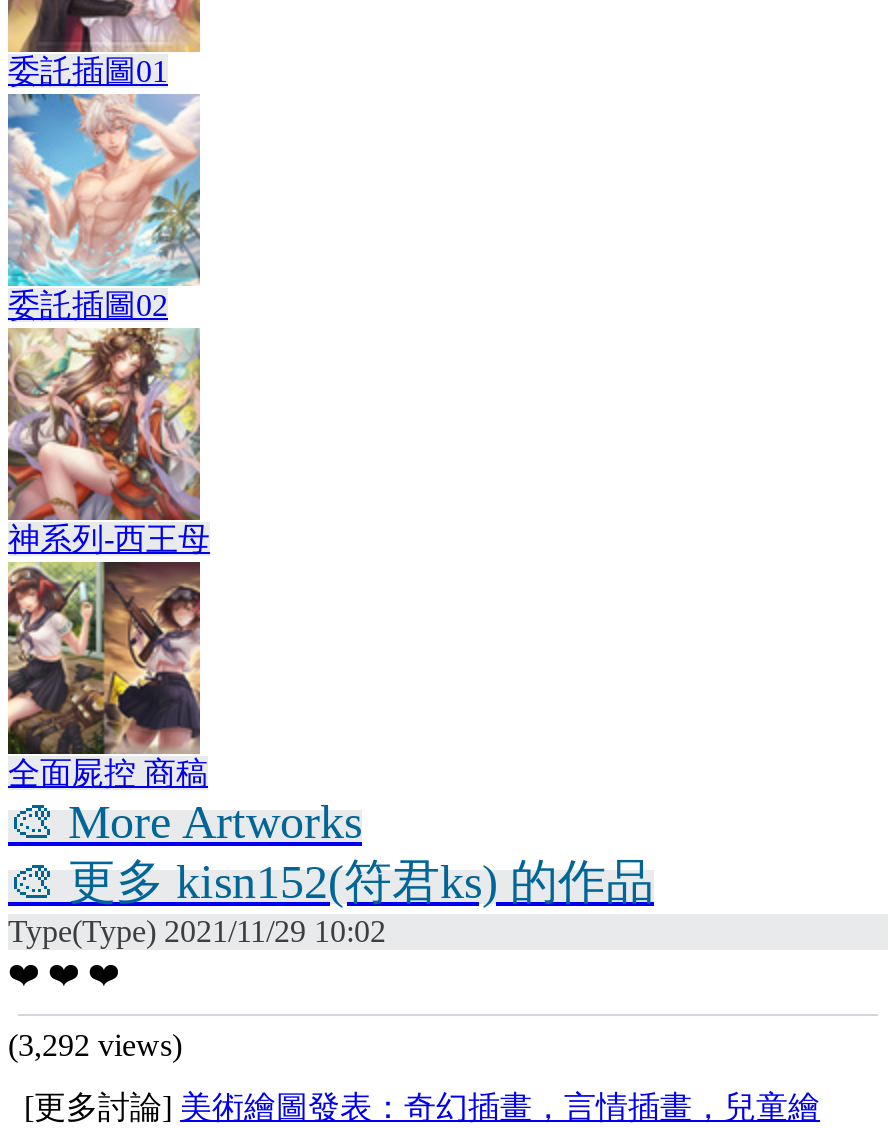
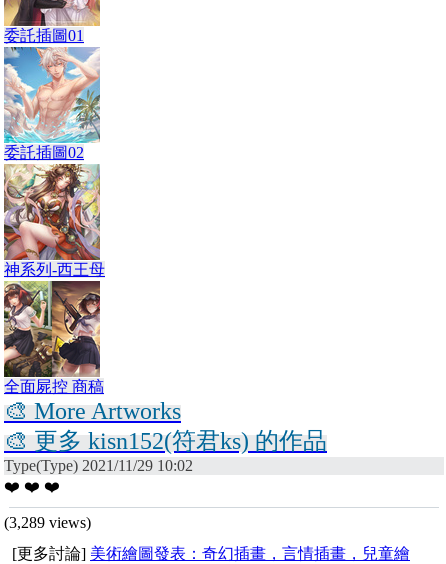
[8,1027,182,1061] (3,292 views) -> [4,514,91,531] (3,289 views)

